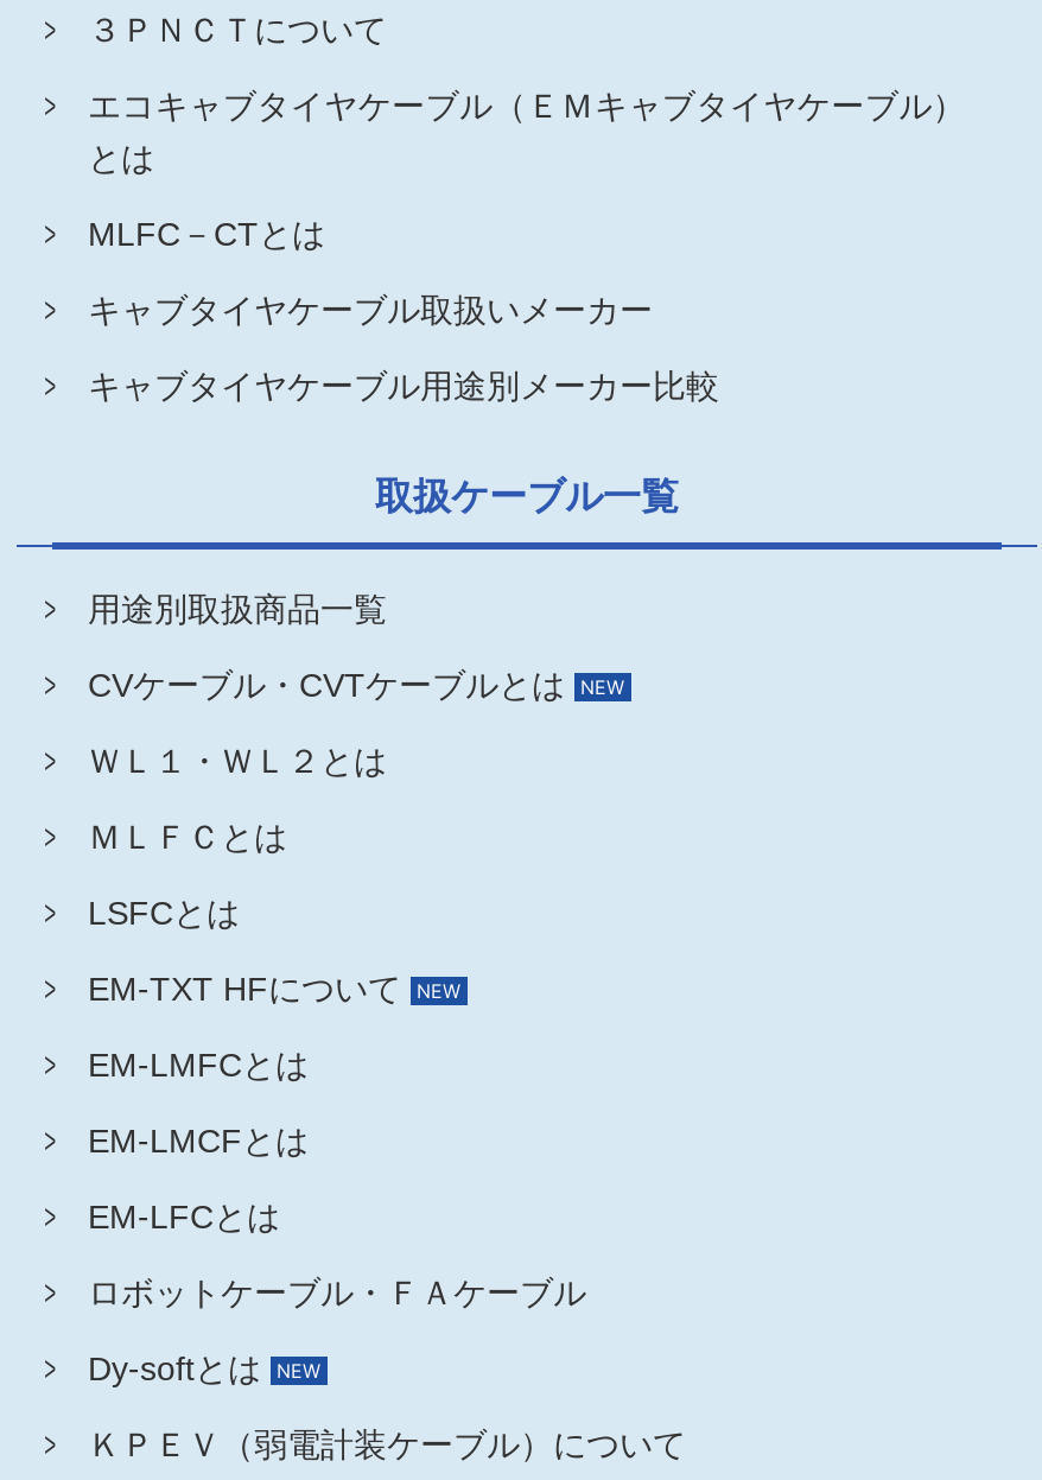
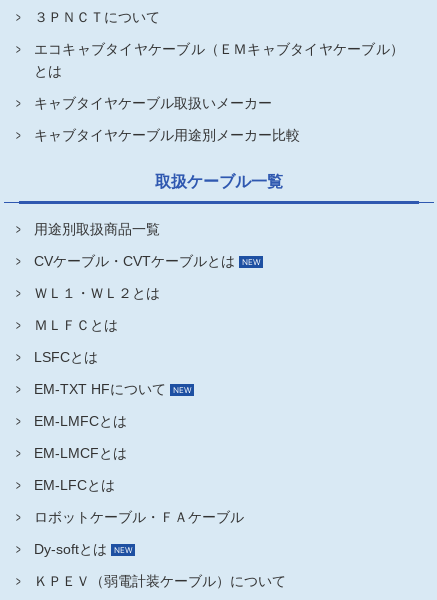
[88,214,325,252] MLFC－CTとは -> none

